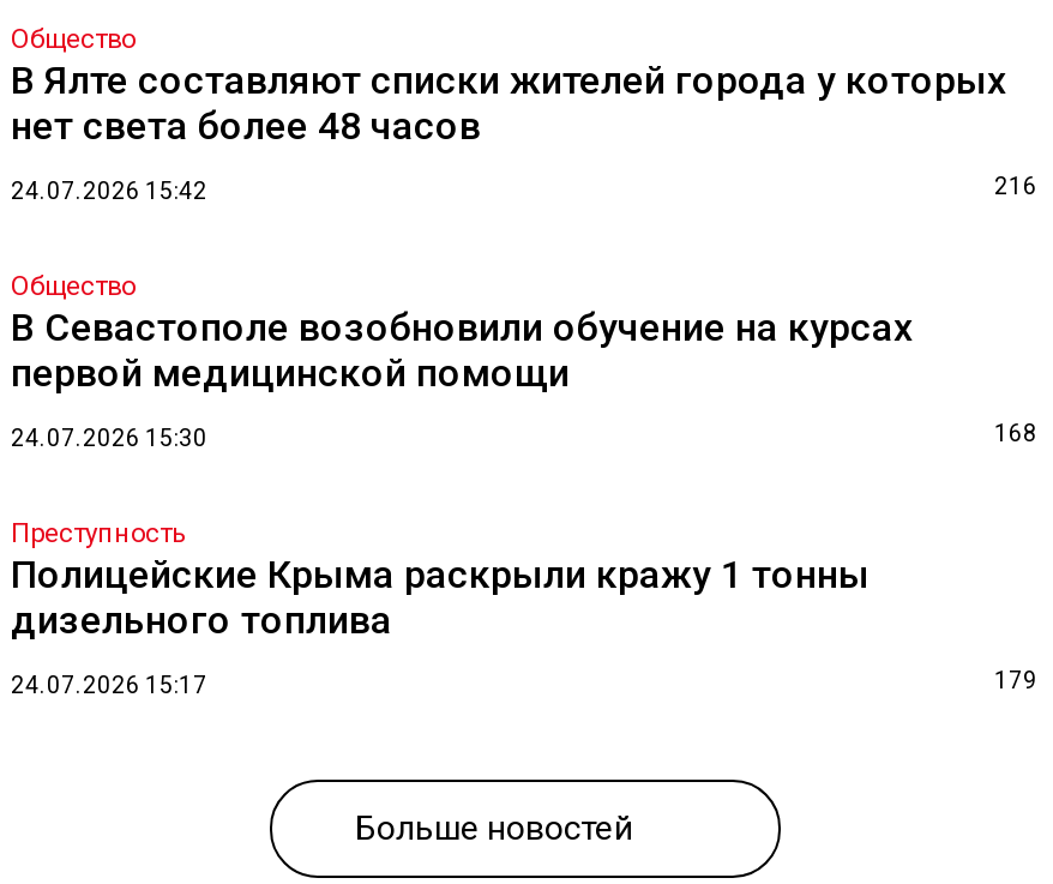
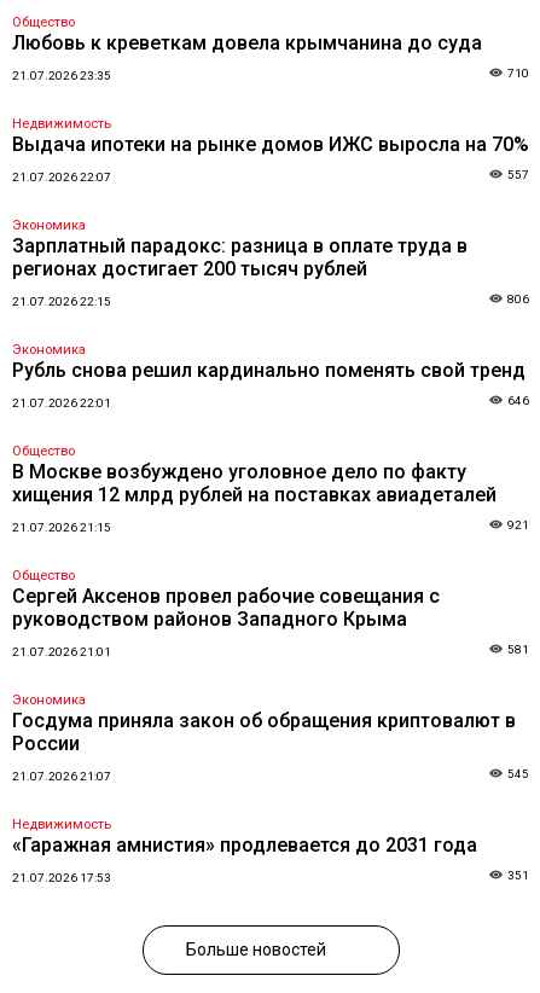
[11,58,1037,204] В Ялте составляют списки жителей города у которых | нет света более 48 часов | 24.07.2026 15:42 | 216 -> [12,31,529,410] Любовь к креветкам довела крымчанина до суда | 21.07.2026 23:35 | 710 | Недвижимость | Выдача ипотеки на рынке домов ИЖС выросла на 70% | 21.07.2026 22:07 | 557 | Экономика | Зарплатный парадокс: разница в оплате труда в | регионах достигает 200 тысяч рублей | 21.07.2026 22:15 | 806 | Экономика | Рубль снова решил кардинально поменять свой тренд | 21.07.2026 22:01 | 646
[11,305,1037,698] В Севастополе возобновили обучение на курсах | первой медицинской помощи | 24.07.2026 15:30 | 168 | Преступность | Полицейские Крыма раскрыли кражу 1 тонны | дизельного топлива | 24.07.2026 15:17 | 179 -> [12,460,529,884] В Москве возбуждено уголовное дело по факту | хищения 12 млрд рублей на поставках авиадеталей | 21.07.2026 21:15 | 921 | Общество | Сергей Аксенов провел рабочие совещания с | руководством районов Западного Крыма | 21.07.2026 21:01 | 581 | Экономика | Госдума приняла закон об обращения криптовалют в | России | 21.07.2026 21:07 | 545 | Недвижимость | «Гаражная амнистия» продлевается до 2031 года | 21.07.2026 17:53 | 351

